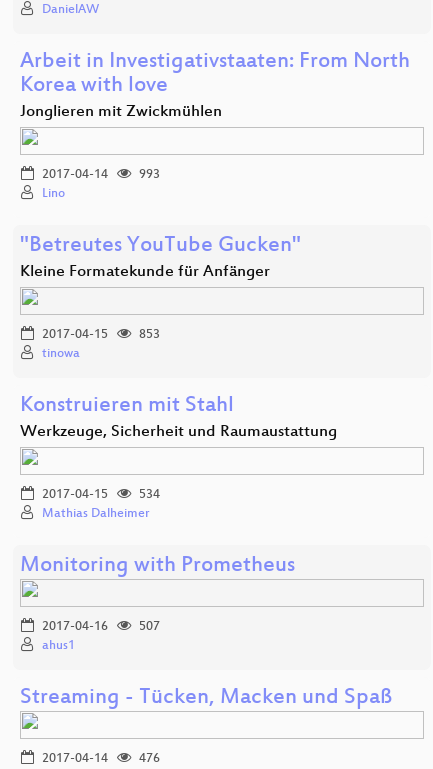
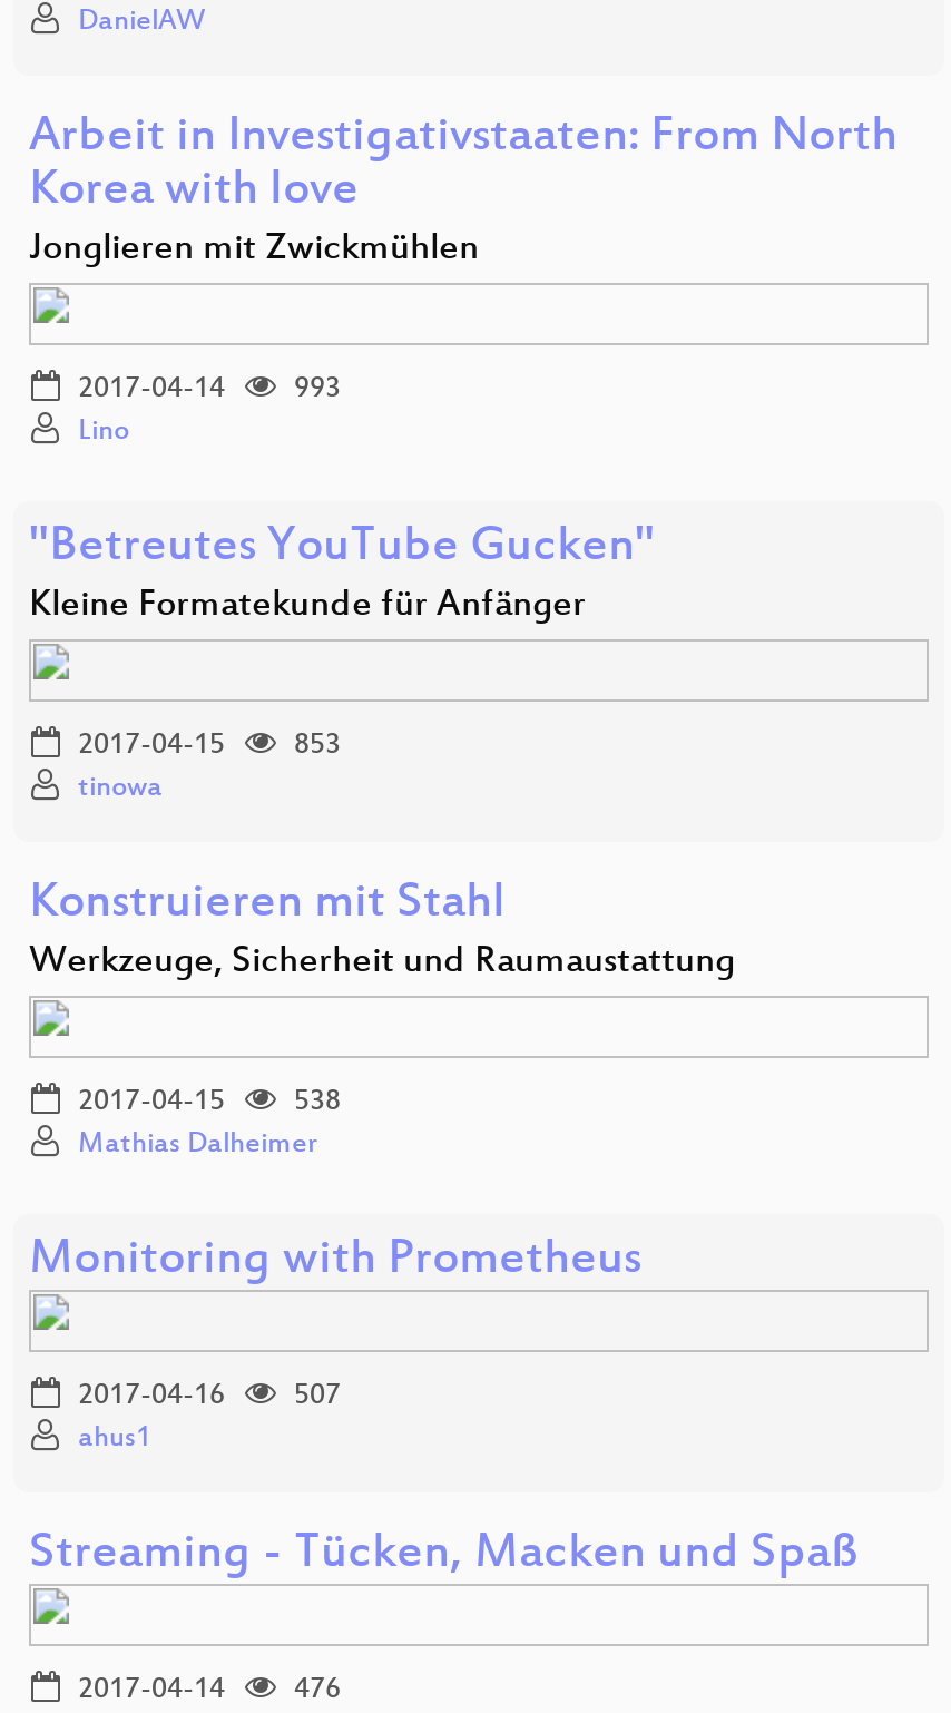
[39,488,160,502] 2017-04-15 534 -> [71,1087,341,1118] 2017-04-15 538

